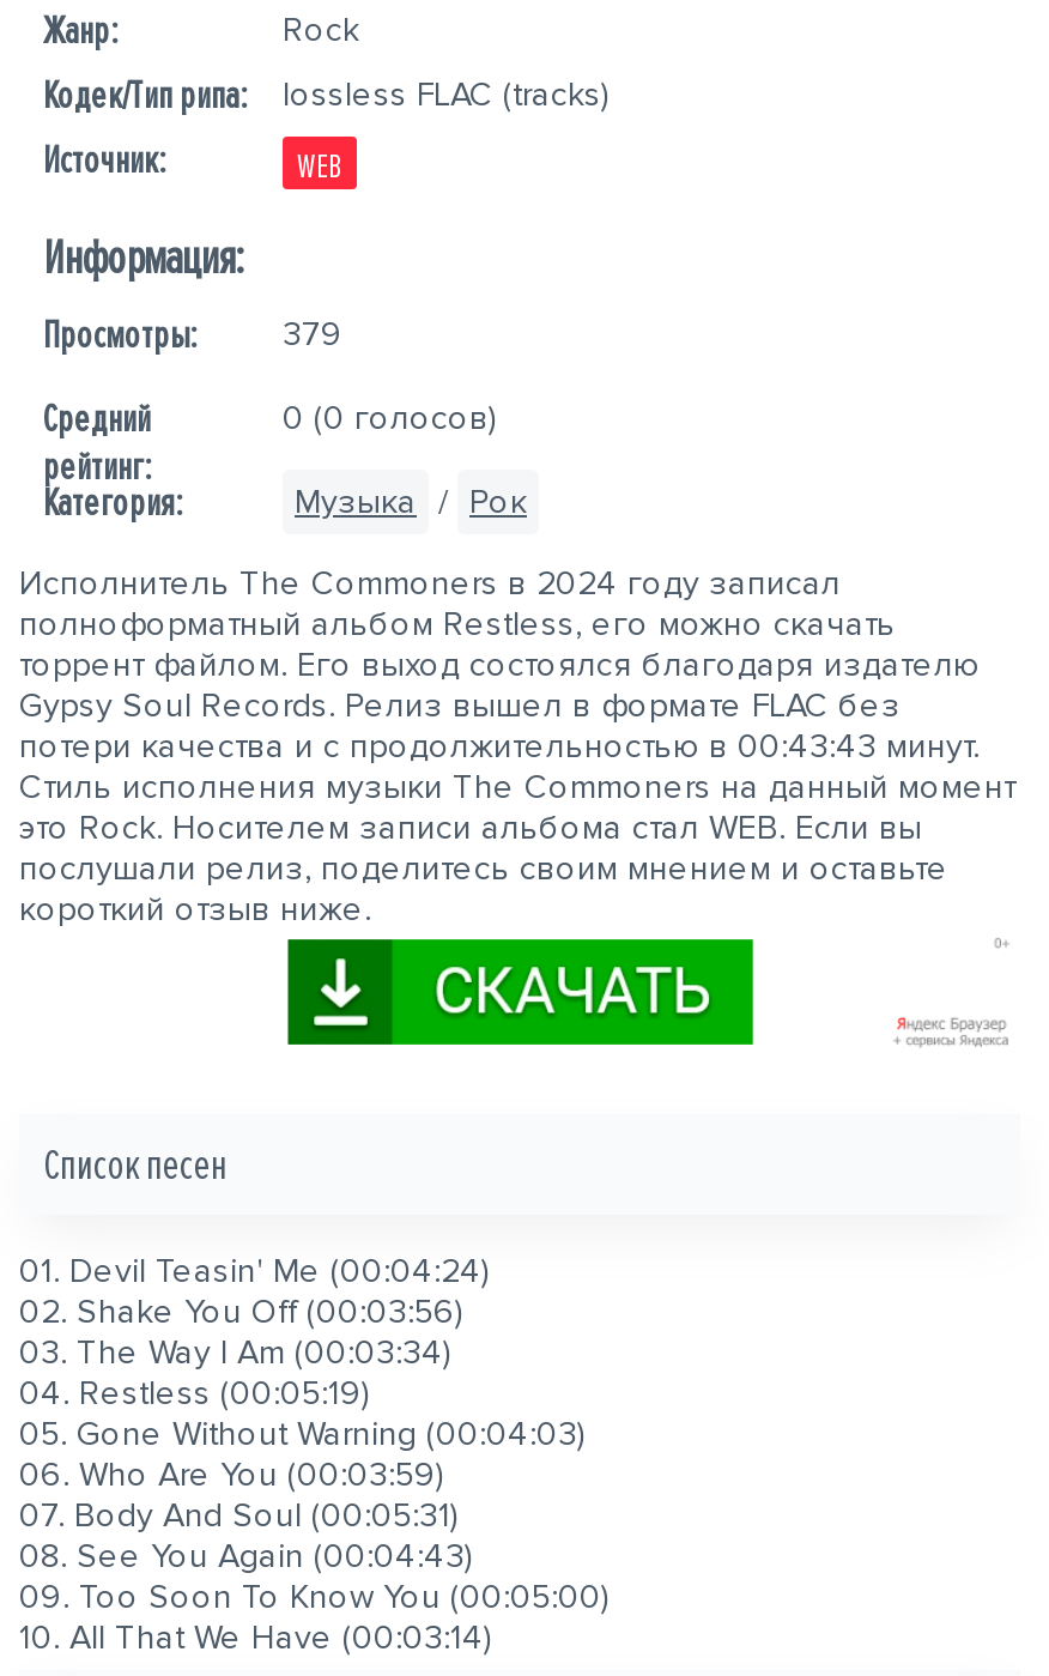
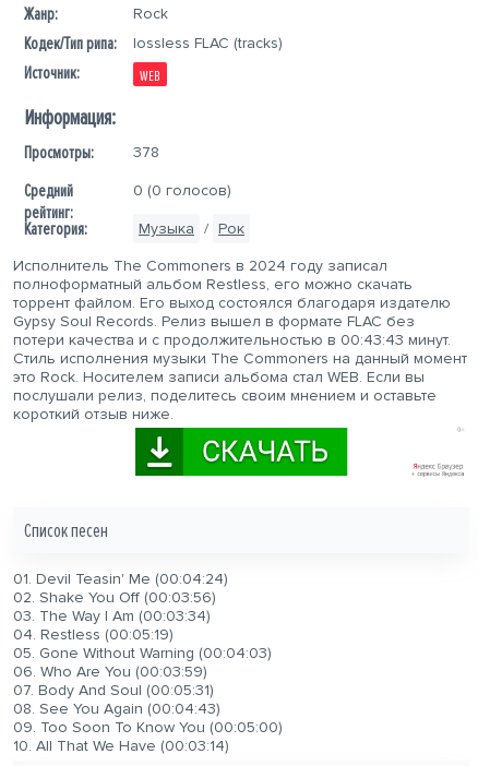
[283,314,342,355] 379 -> [133,143,159,161] 378

